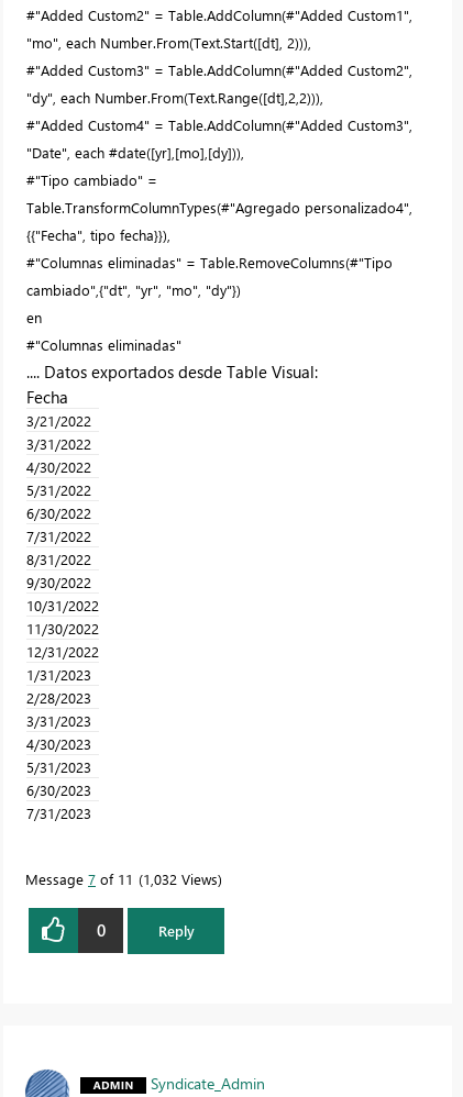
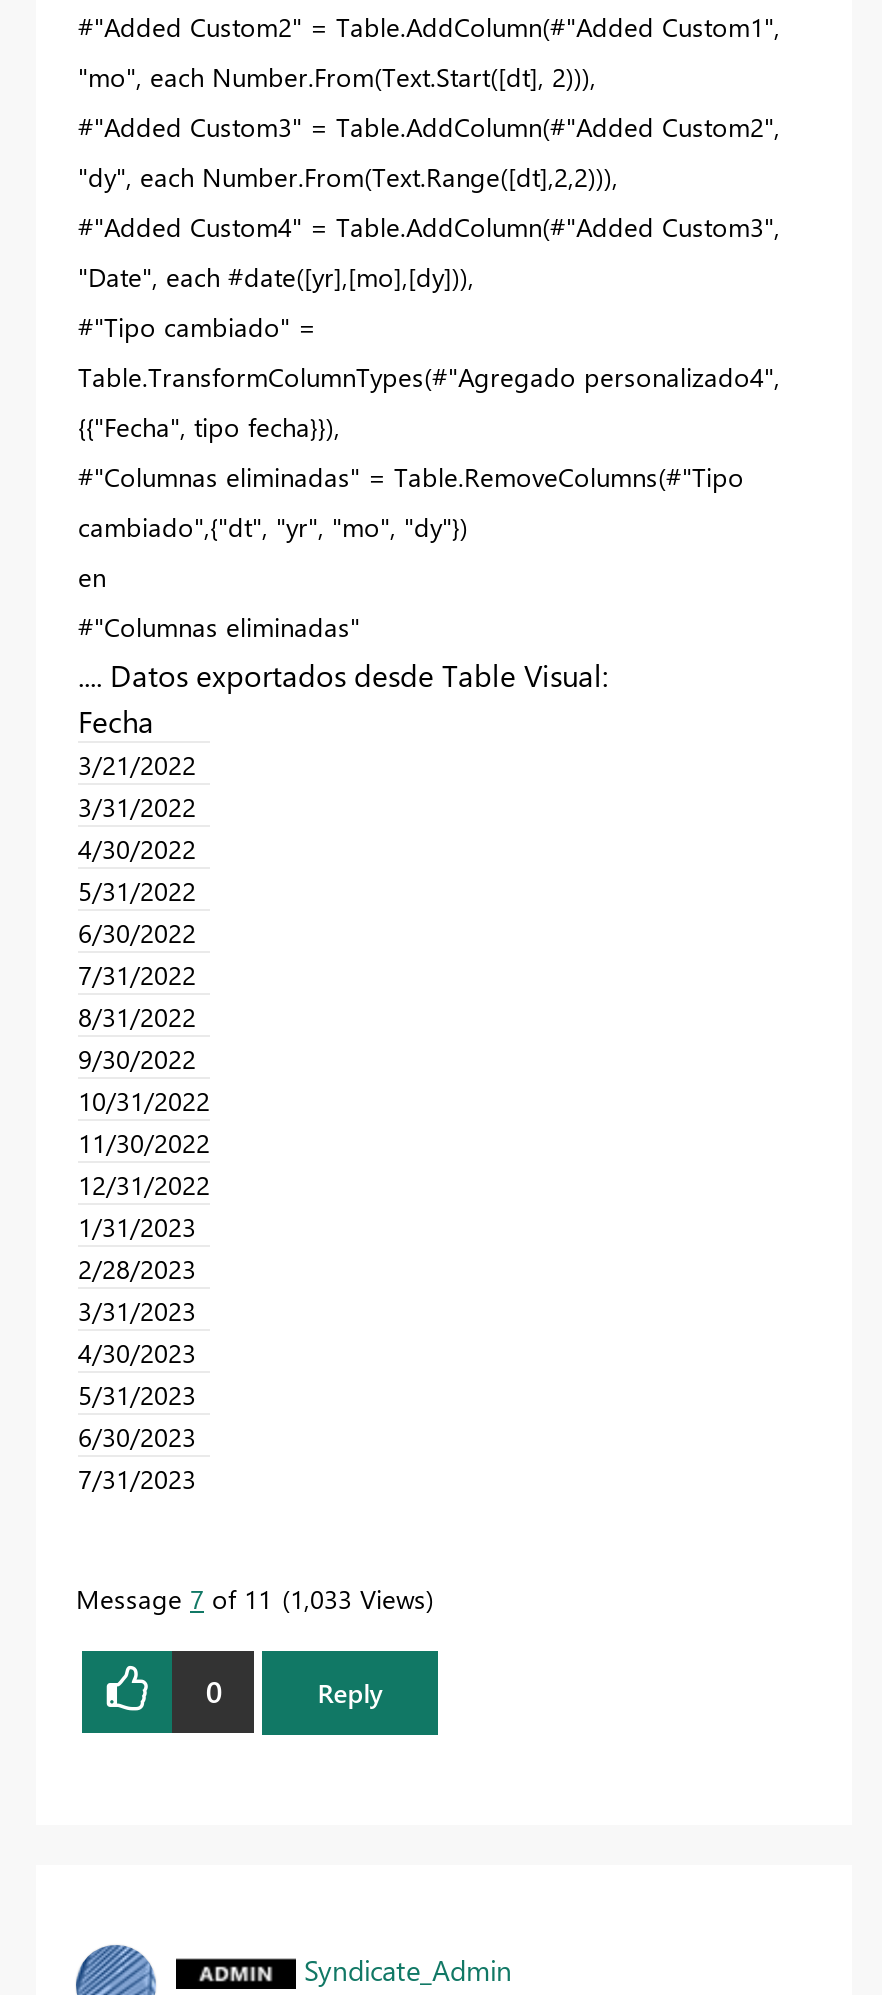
[25,869,218,888] Message 7 of 11 1,032 Views -> [76,1581,426,1615] Message 7 of 11 1,033 Views

